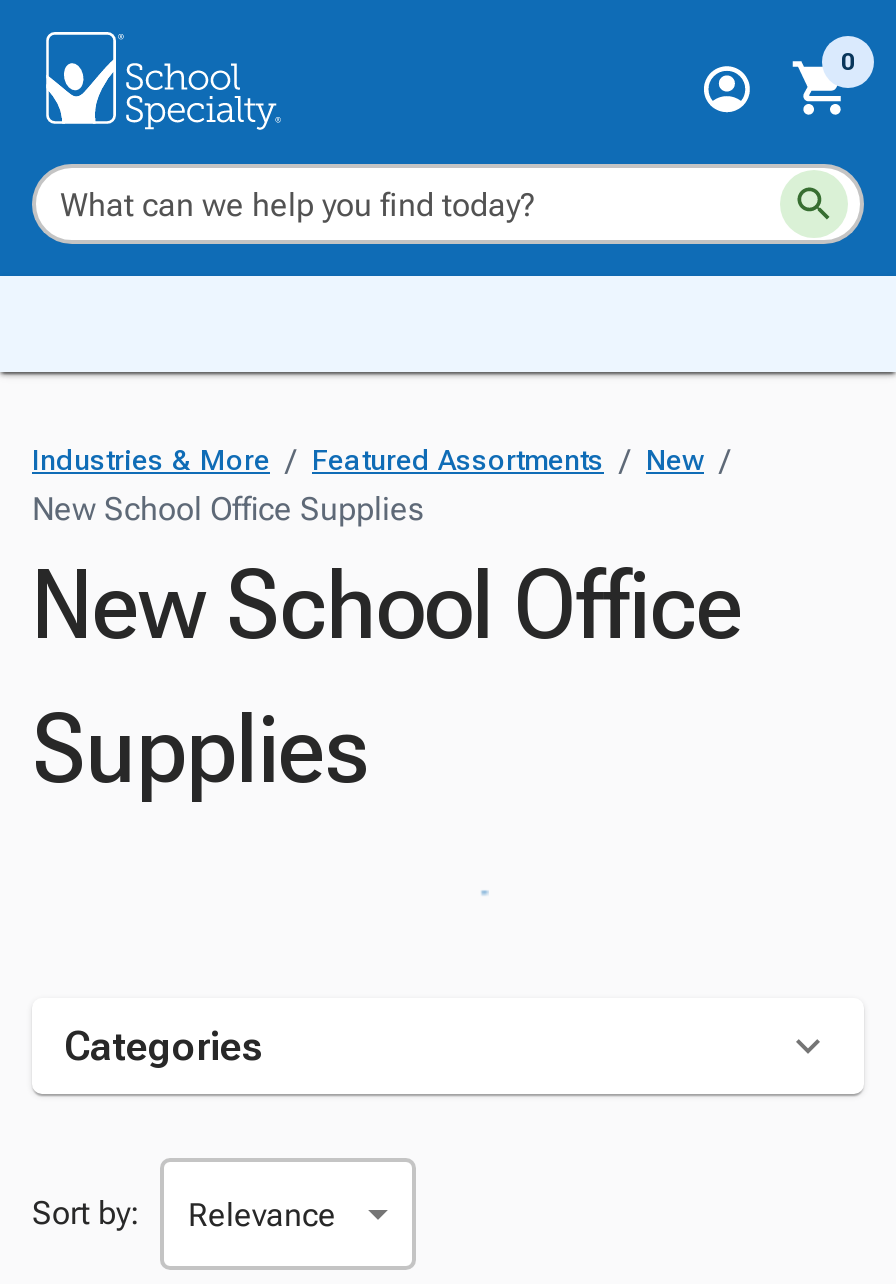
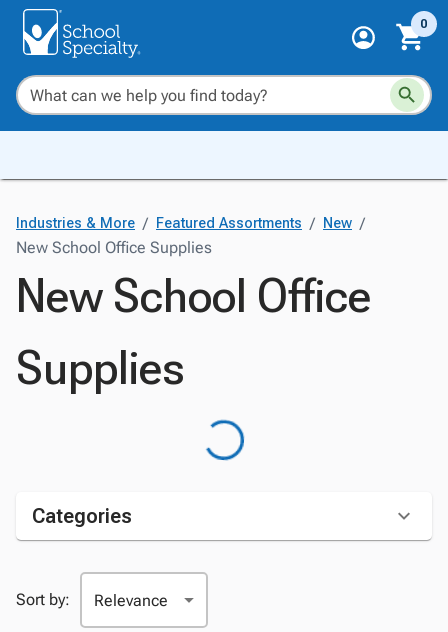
none -> [205,419,245,461] [image]

